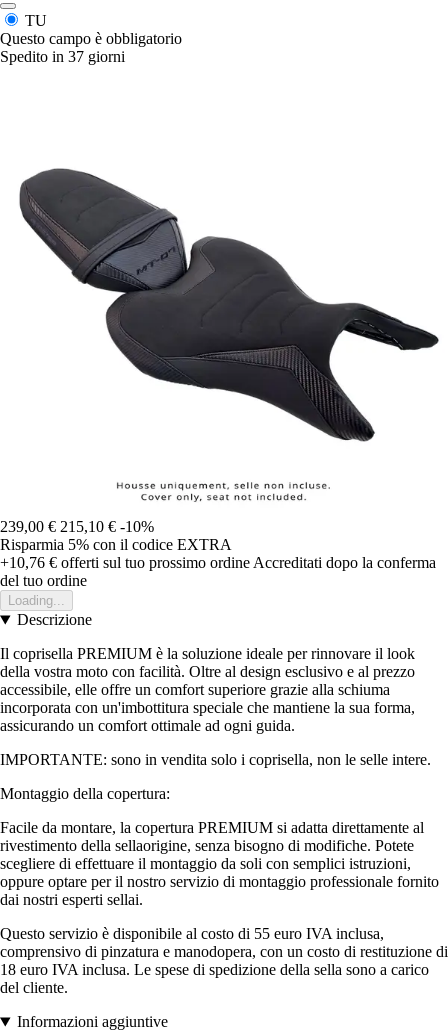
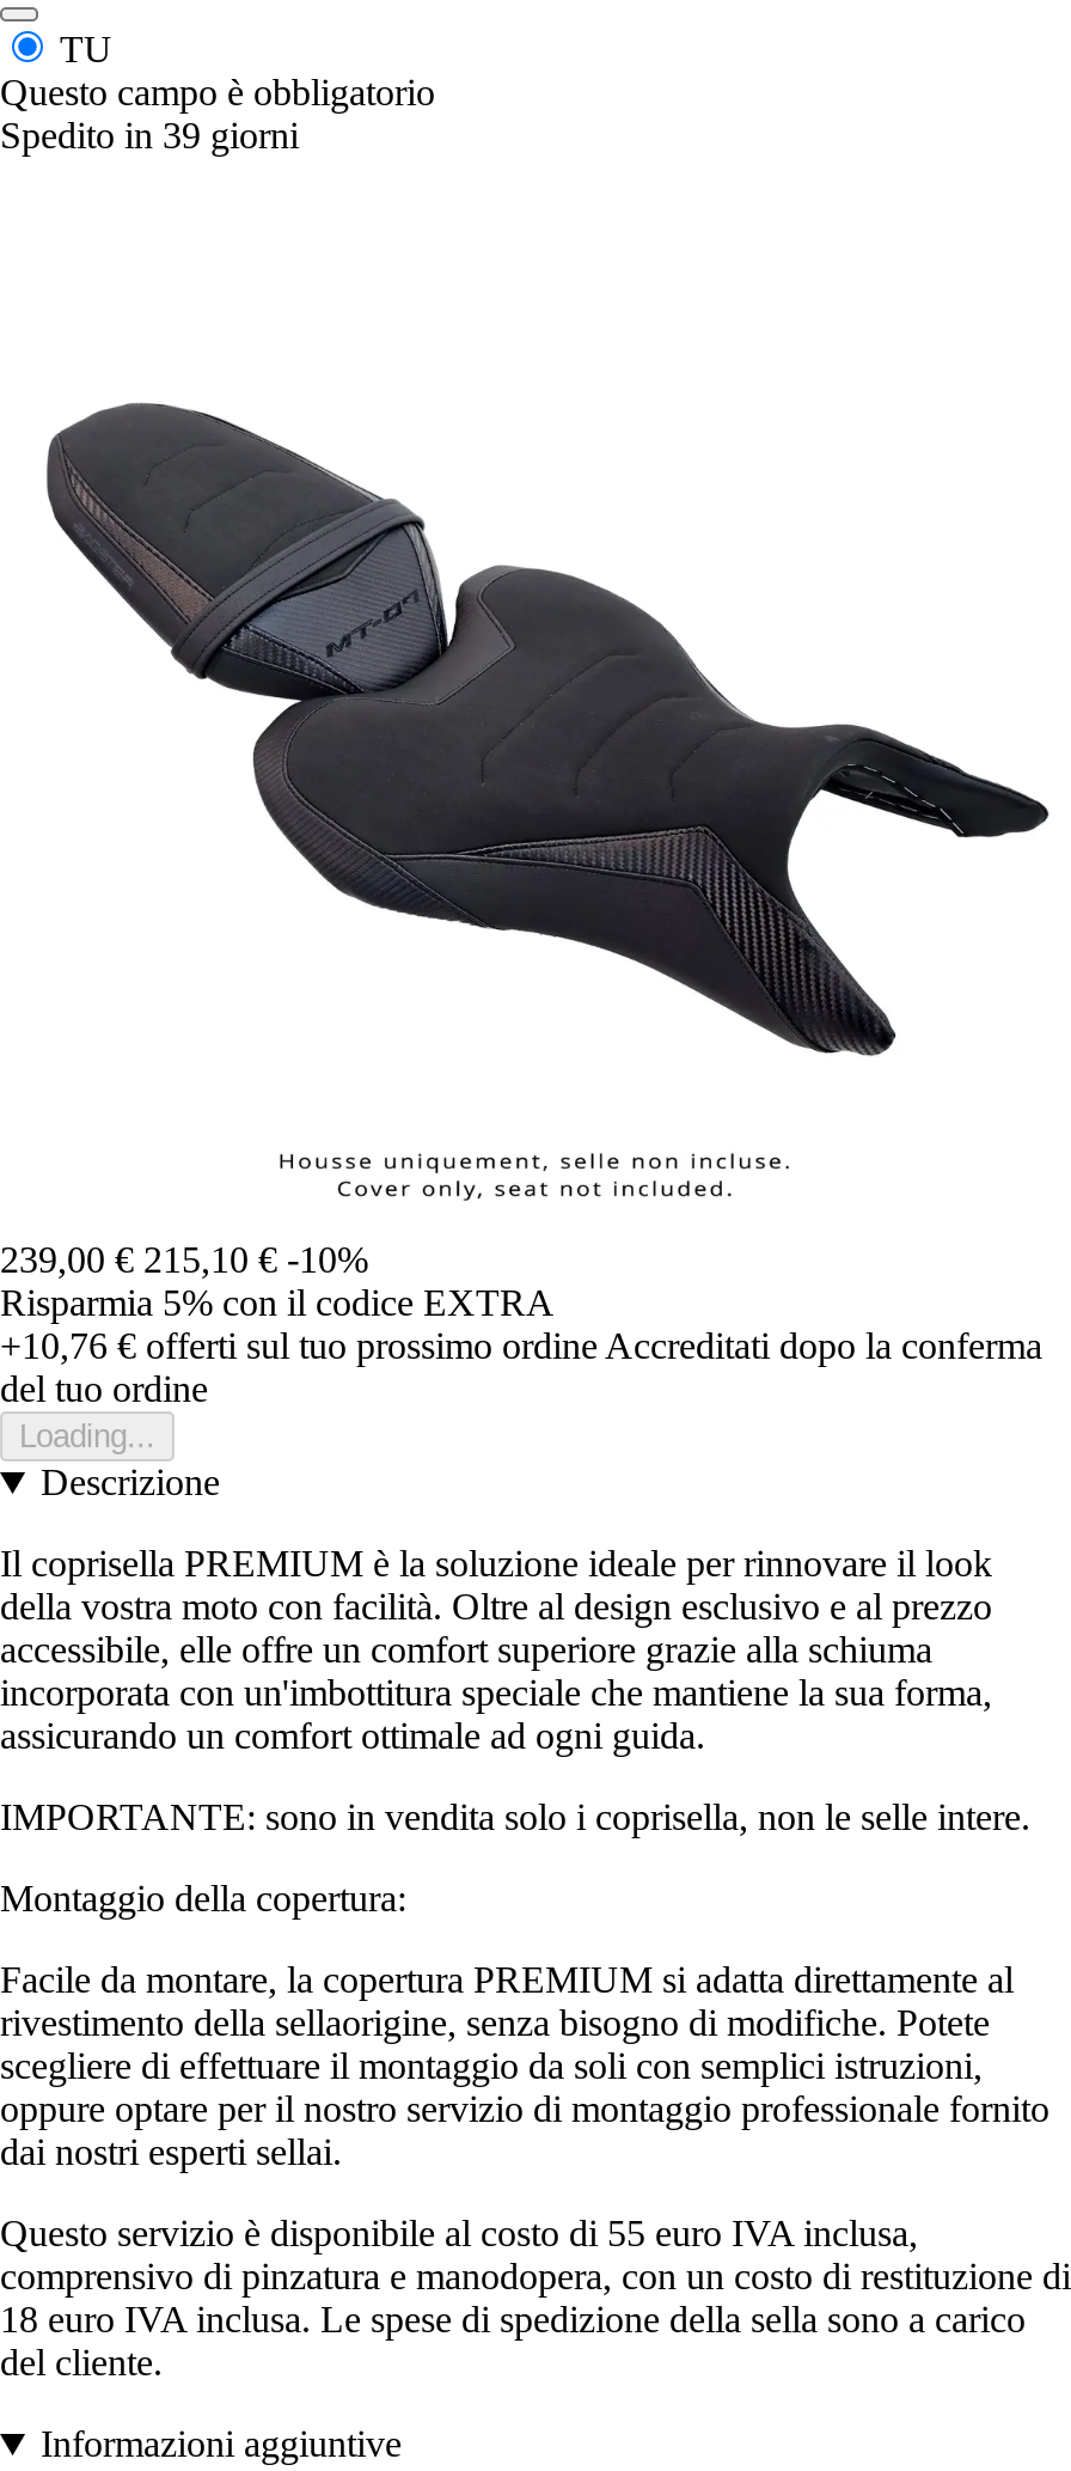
[0,48,125,65] Spedito in 37 giorni -> [0,116,299,156] Spedito in 39 giorni

